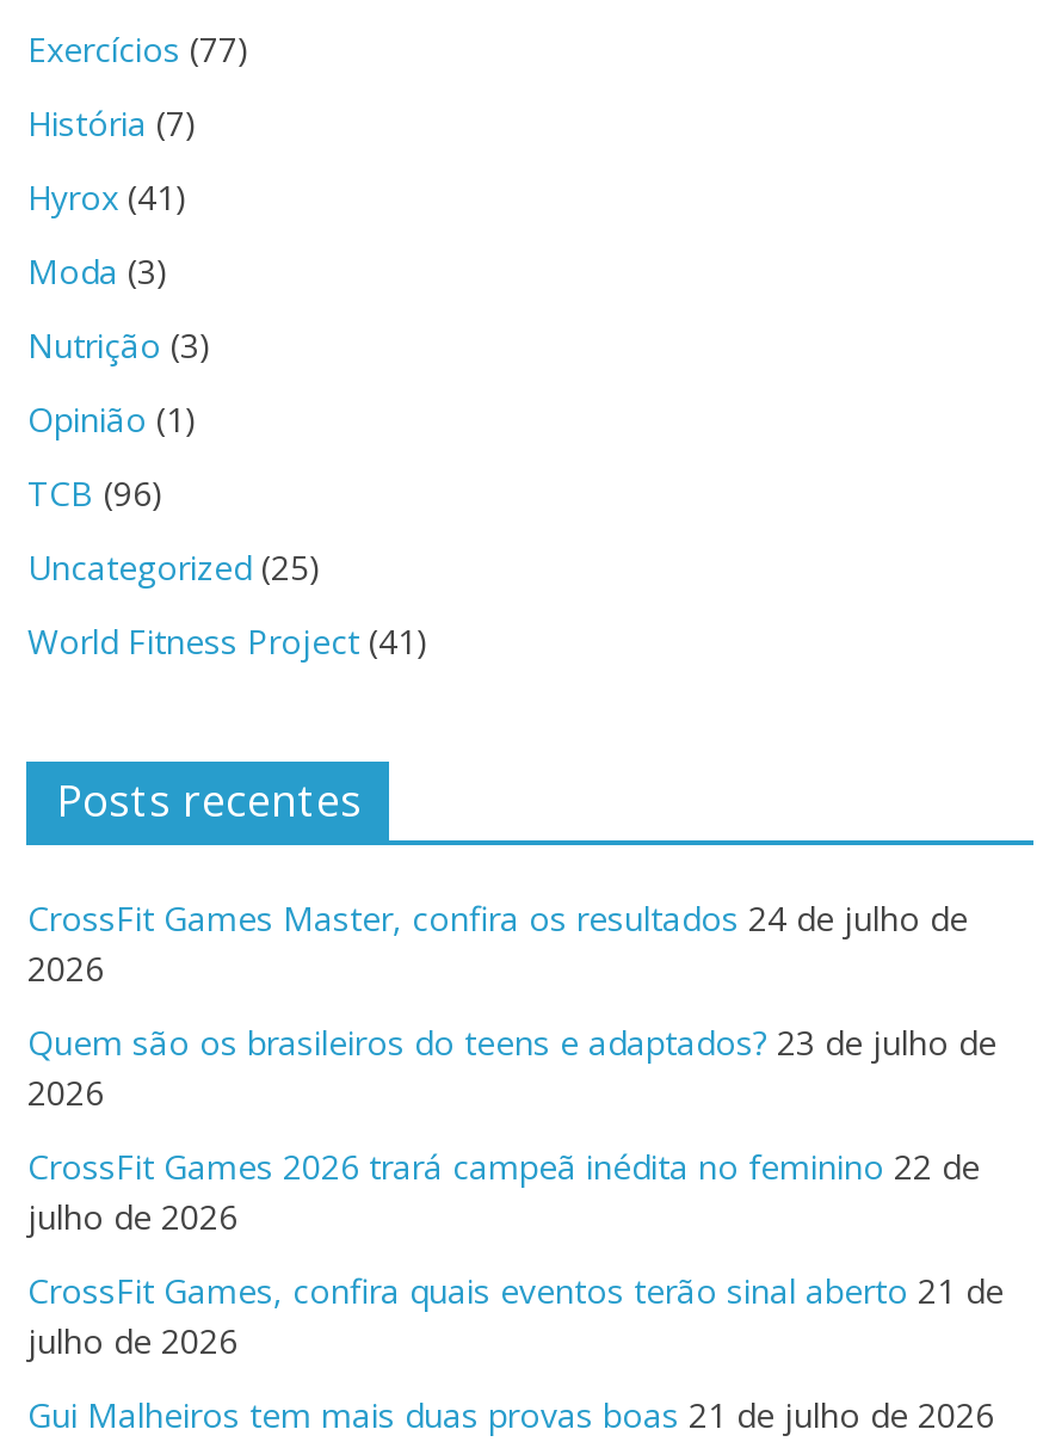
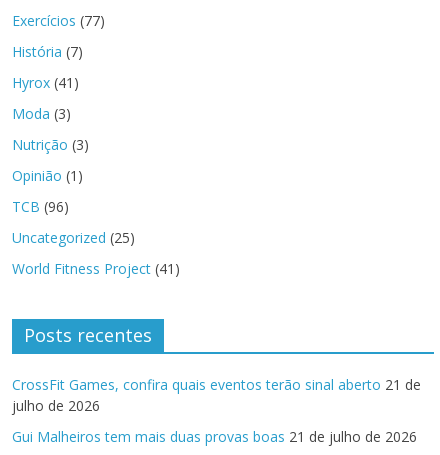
[27,896,996,1240] CrossFit Games Master, confira os resultados 24 de julho de | 2026 | Quem são os brasileiros do teens e adaptados? 23 de julho de | 2026 | CrossFit Games 2026 trará campeã inédita no feminino 22 de | julho de 2026 -> none

